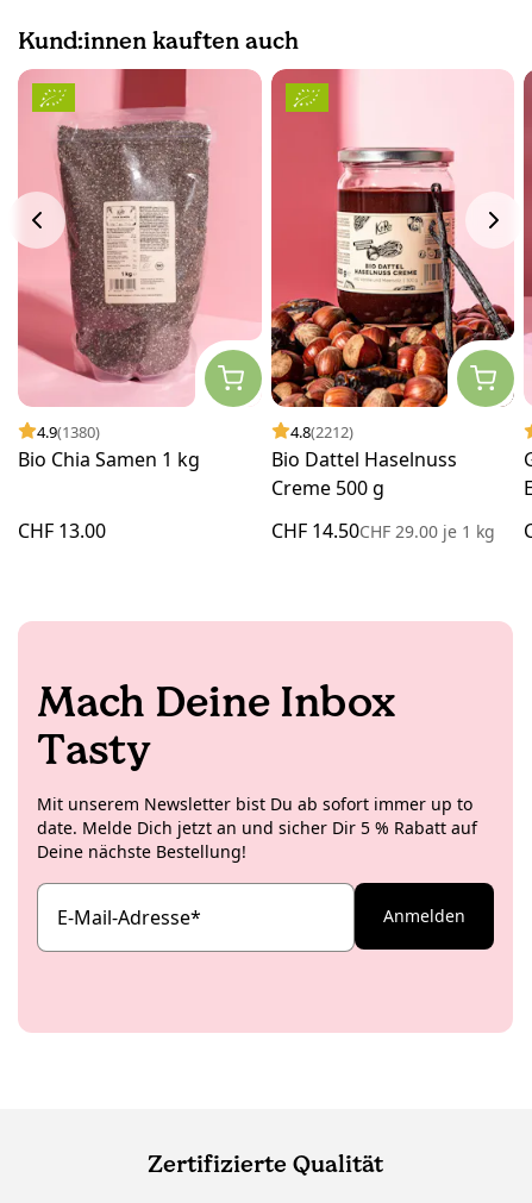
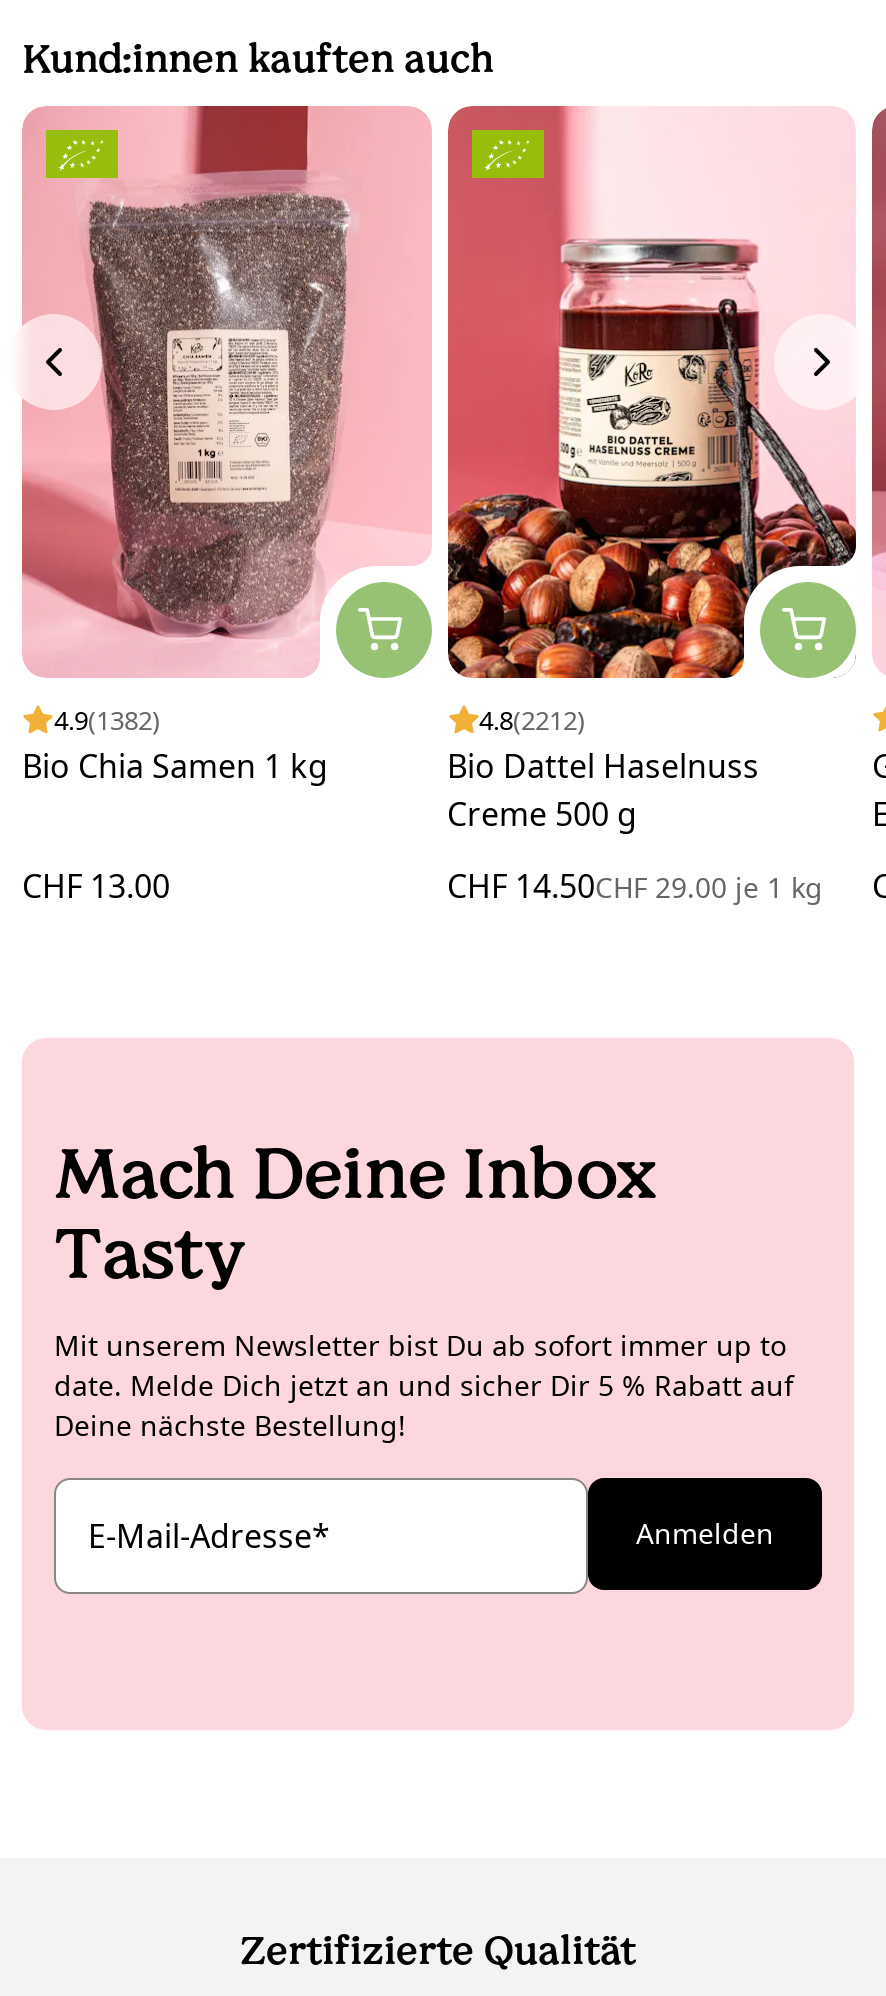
[37,421,100,442] 4.9(1380) -> [54,703,160,739] 4.9(1382)

